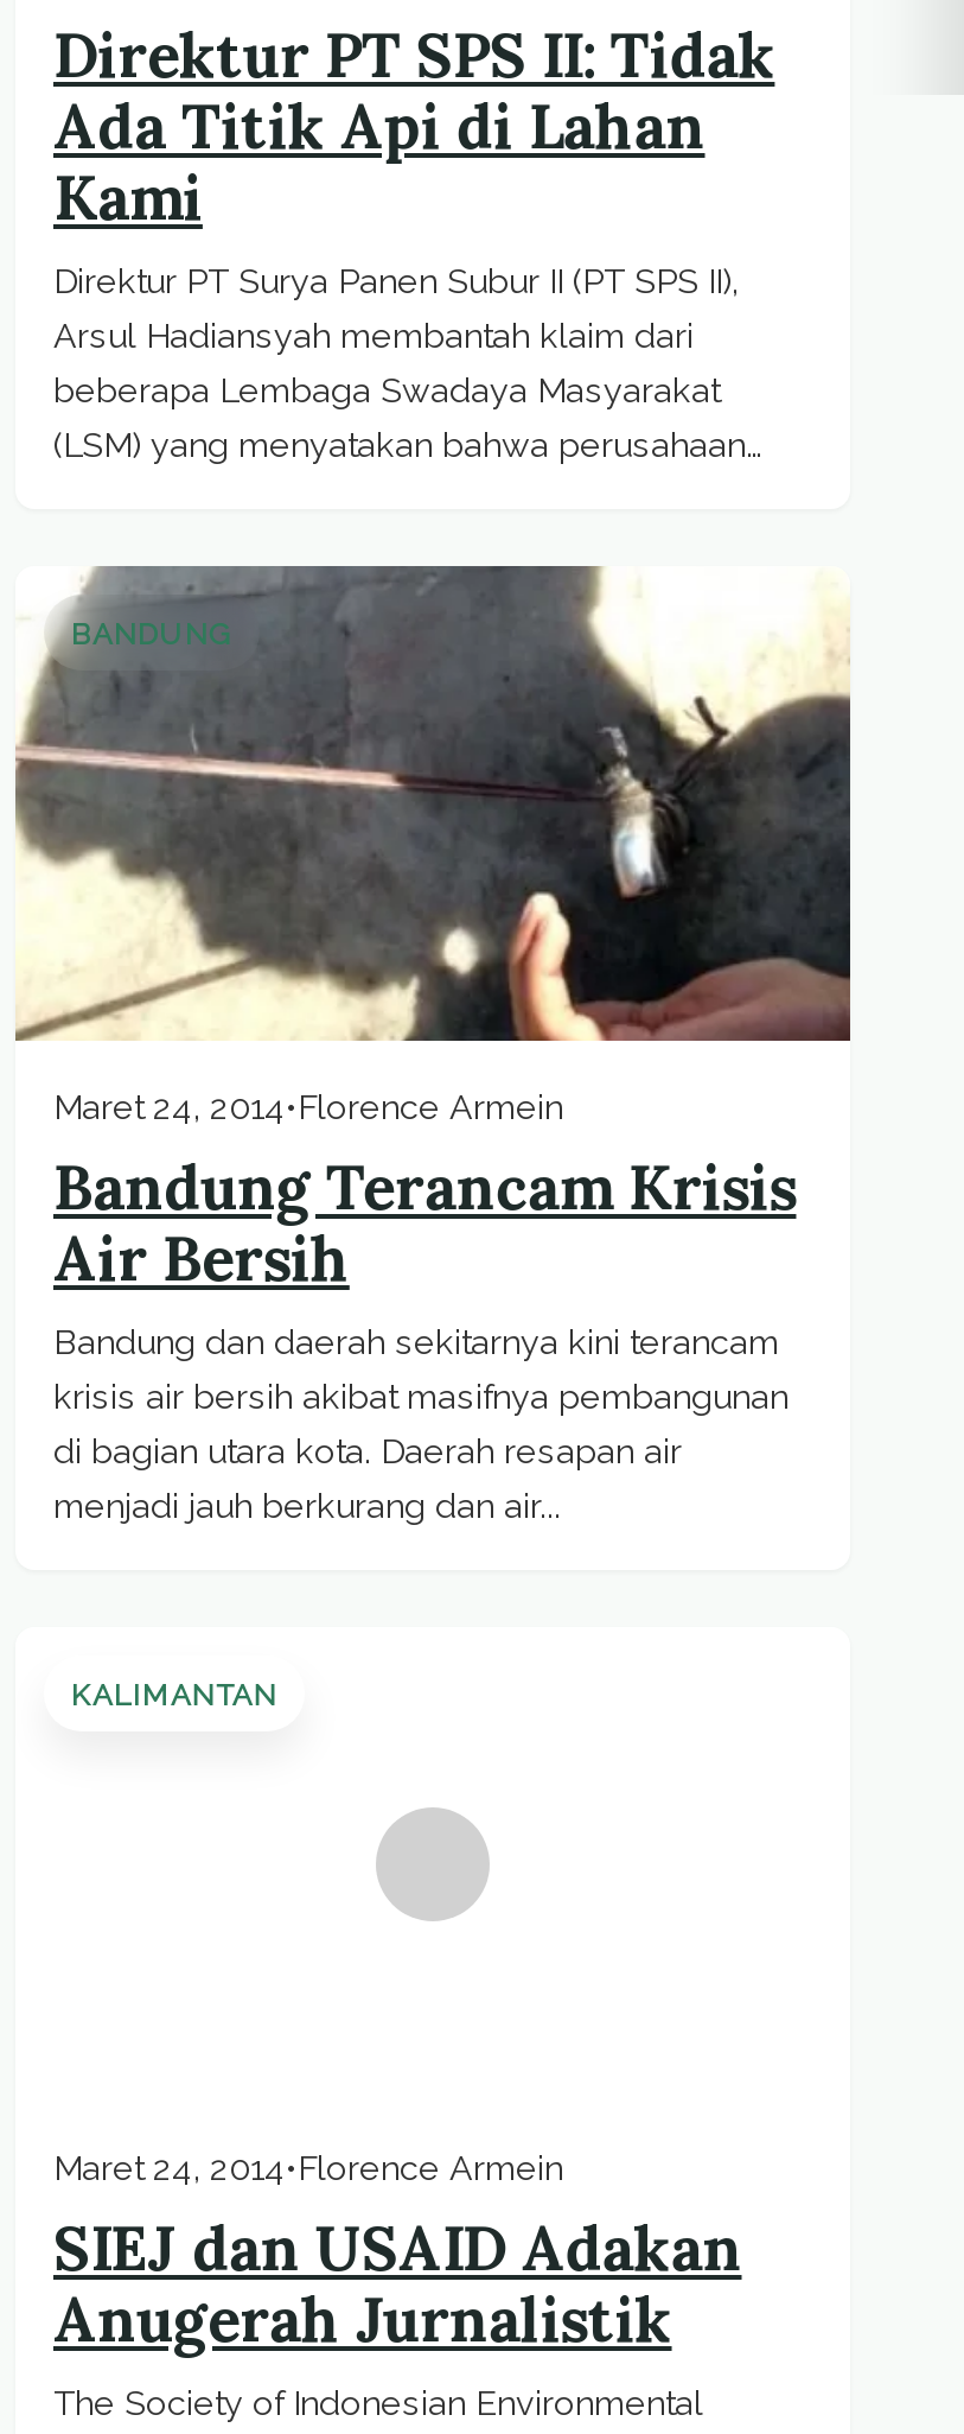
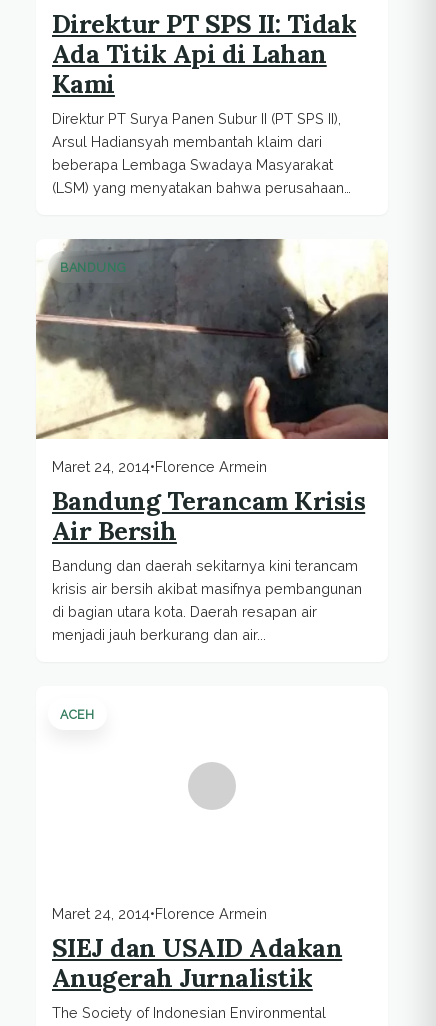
[71,1676,277,1712] KALIMANTAN -> [59,707,95,722] ACEH

